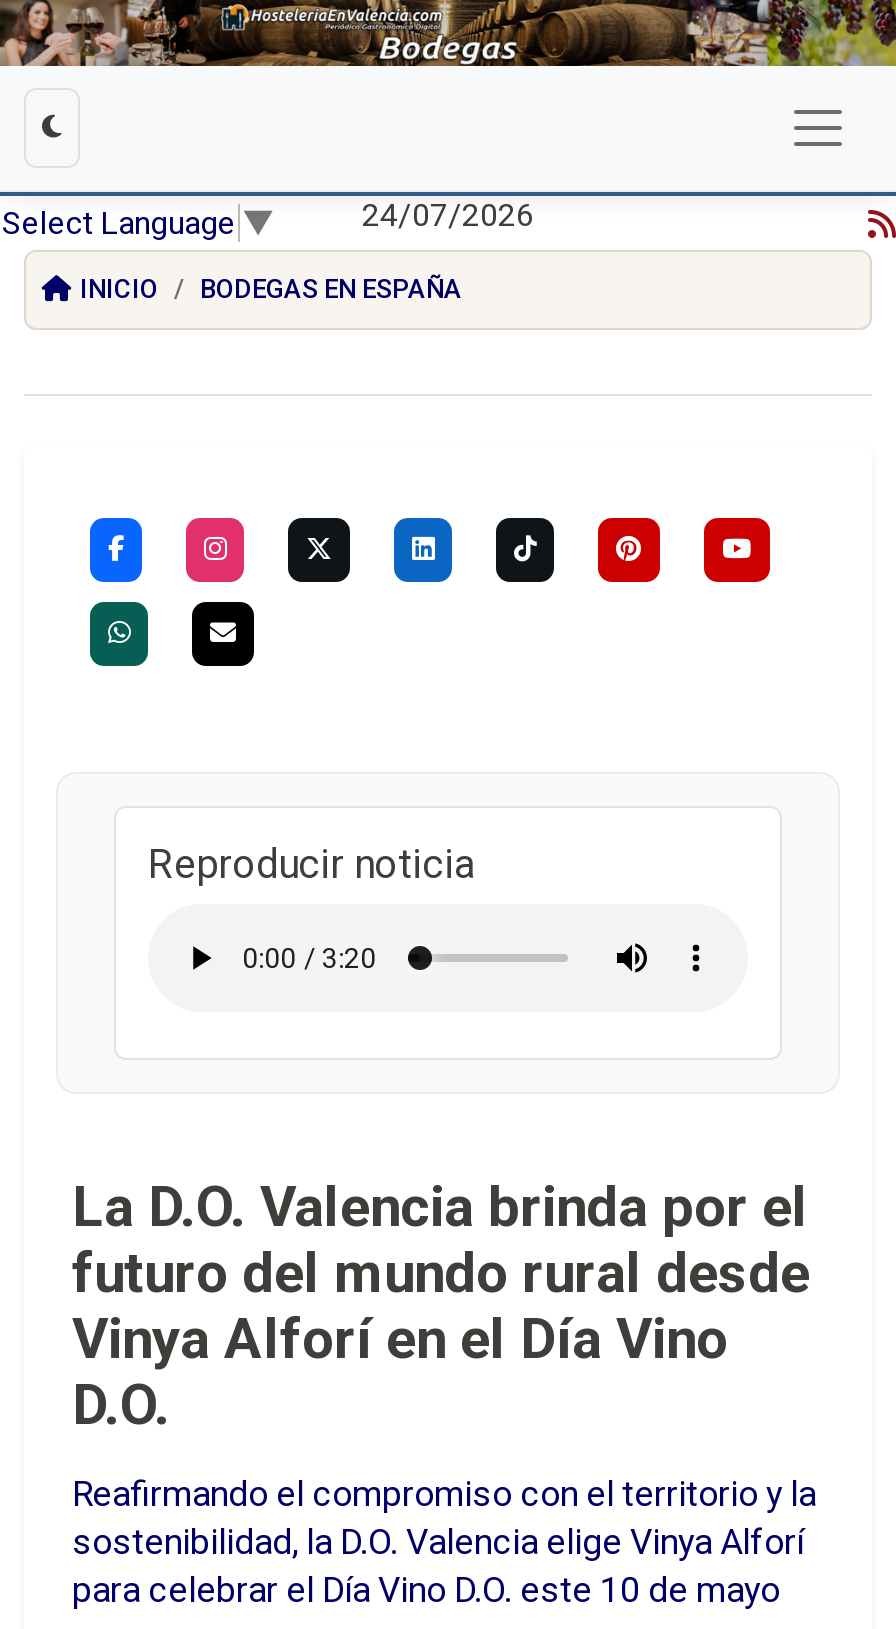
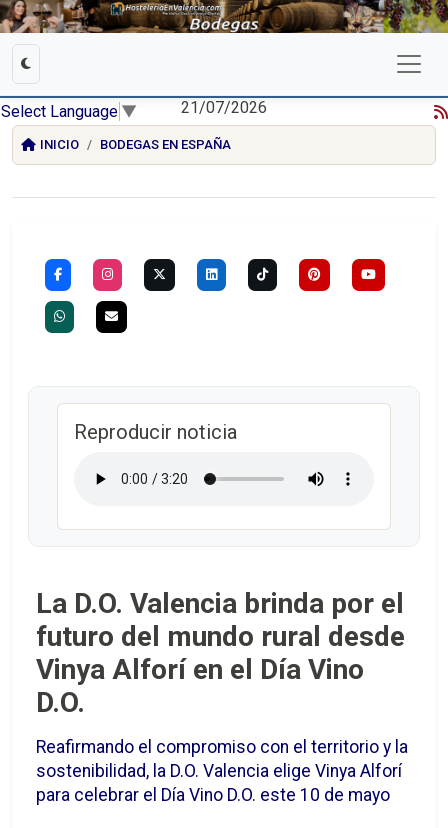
[362,196,534,234] 24/07/2026 -> [181,98,267,117] 21/07/2026

